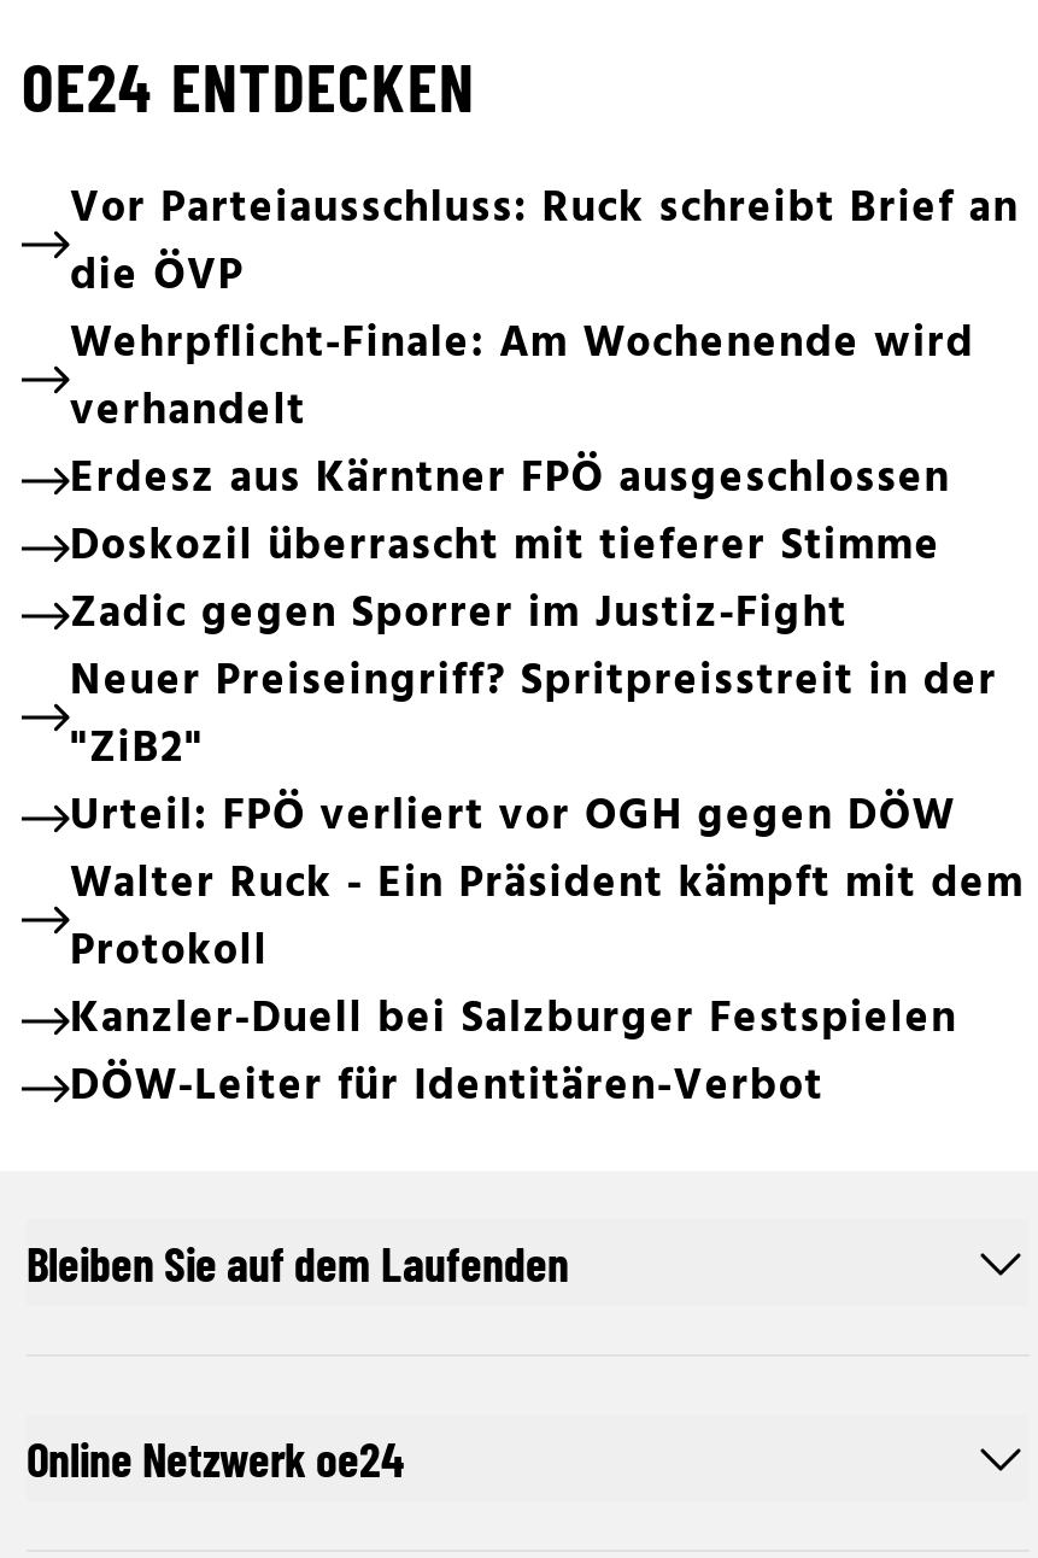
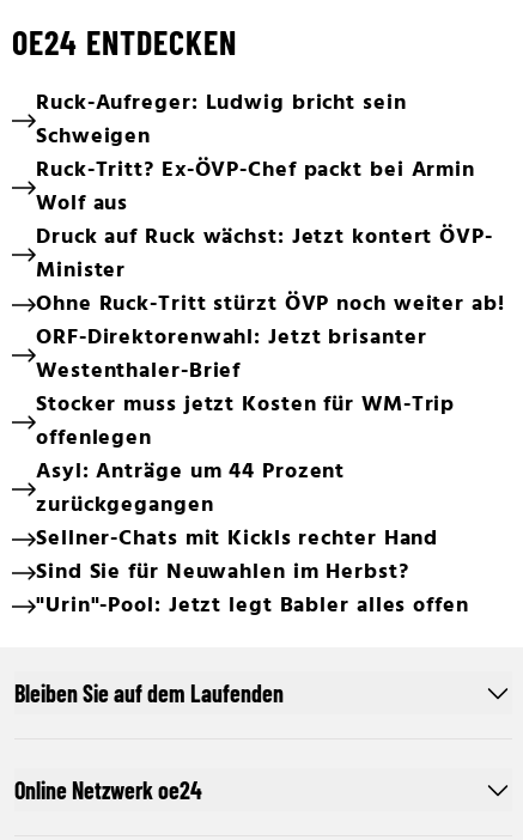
[70,175,1024,1123] Vor Parteiausschluss: Ruck schreibt Brief an | die ÖVP | Wehrpflicht-Finale: Am Wochenende wird | verhandelt | Erdesz aus Kärntner FPÖ ausgeschlossen | Doskozil überrascht mit tieferer Stimme | Zadic gegen Sporrer im Justiz-Fight | Neuer Preiseingriff? Spritpreisstreit in der | "ZiB2" | Urteil: FPÖ verliert vor OGH gegen DÖW | Walter Ruck - Ein Präsident kämpft mit dem | Protokoll | Kanzler-Duell bei Salzburger Festspielen | DÖW-Leiter für Identitären-Verbot -> [36,86,505,624] Ruck-Aufreger: Ludwig bricht sein | Schweigen | Ruck-Tritt? Ex-ÖVP-Chef packt bei Armin | Wolf aus | Druck auf Ruck wächst: Jetzt kontert ÖVP- | Minister | Ohne Ruck-Tritt stürzt ÖVP noch weiter ab! | ORF-Direktorenwahl: Jetzt brisanter | Westenthaler-Brief | Stocker muss jetzt Kosten für WM-Trip | offenlegen | Asyl: Anträge um 44 Prozent | zurückgegangen | Sellner-Chats mit Kickls rechter Hand | Sind Sie für Neuwahlen im Herbst? | "Urin"-Pool: Jetzt legt Babler alles offen

